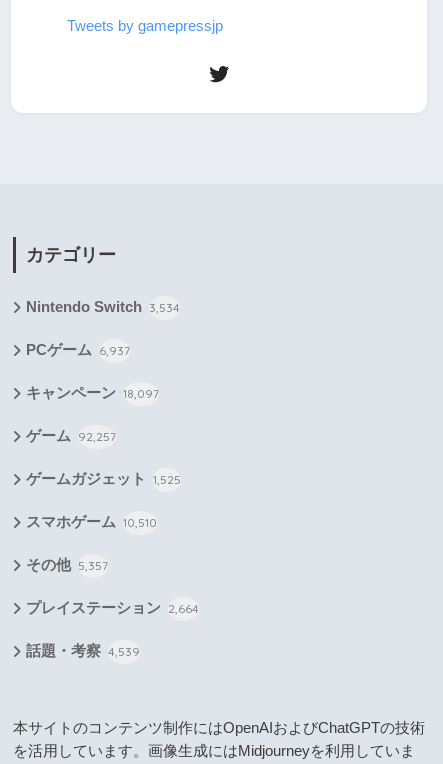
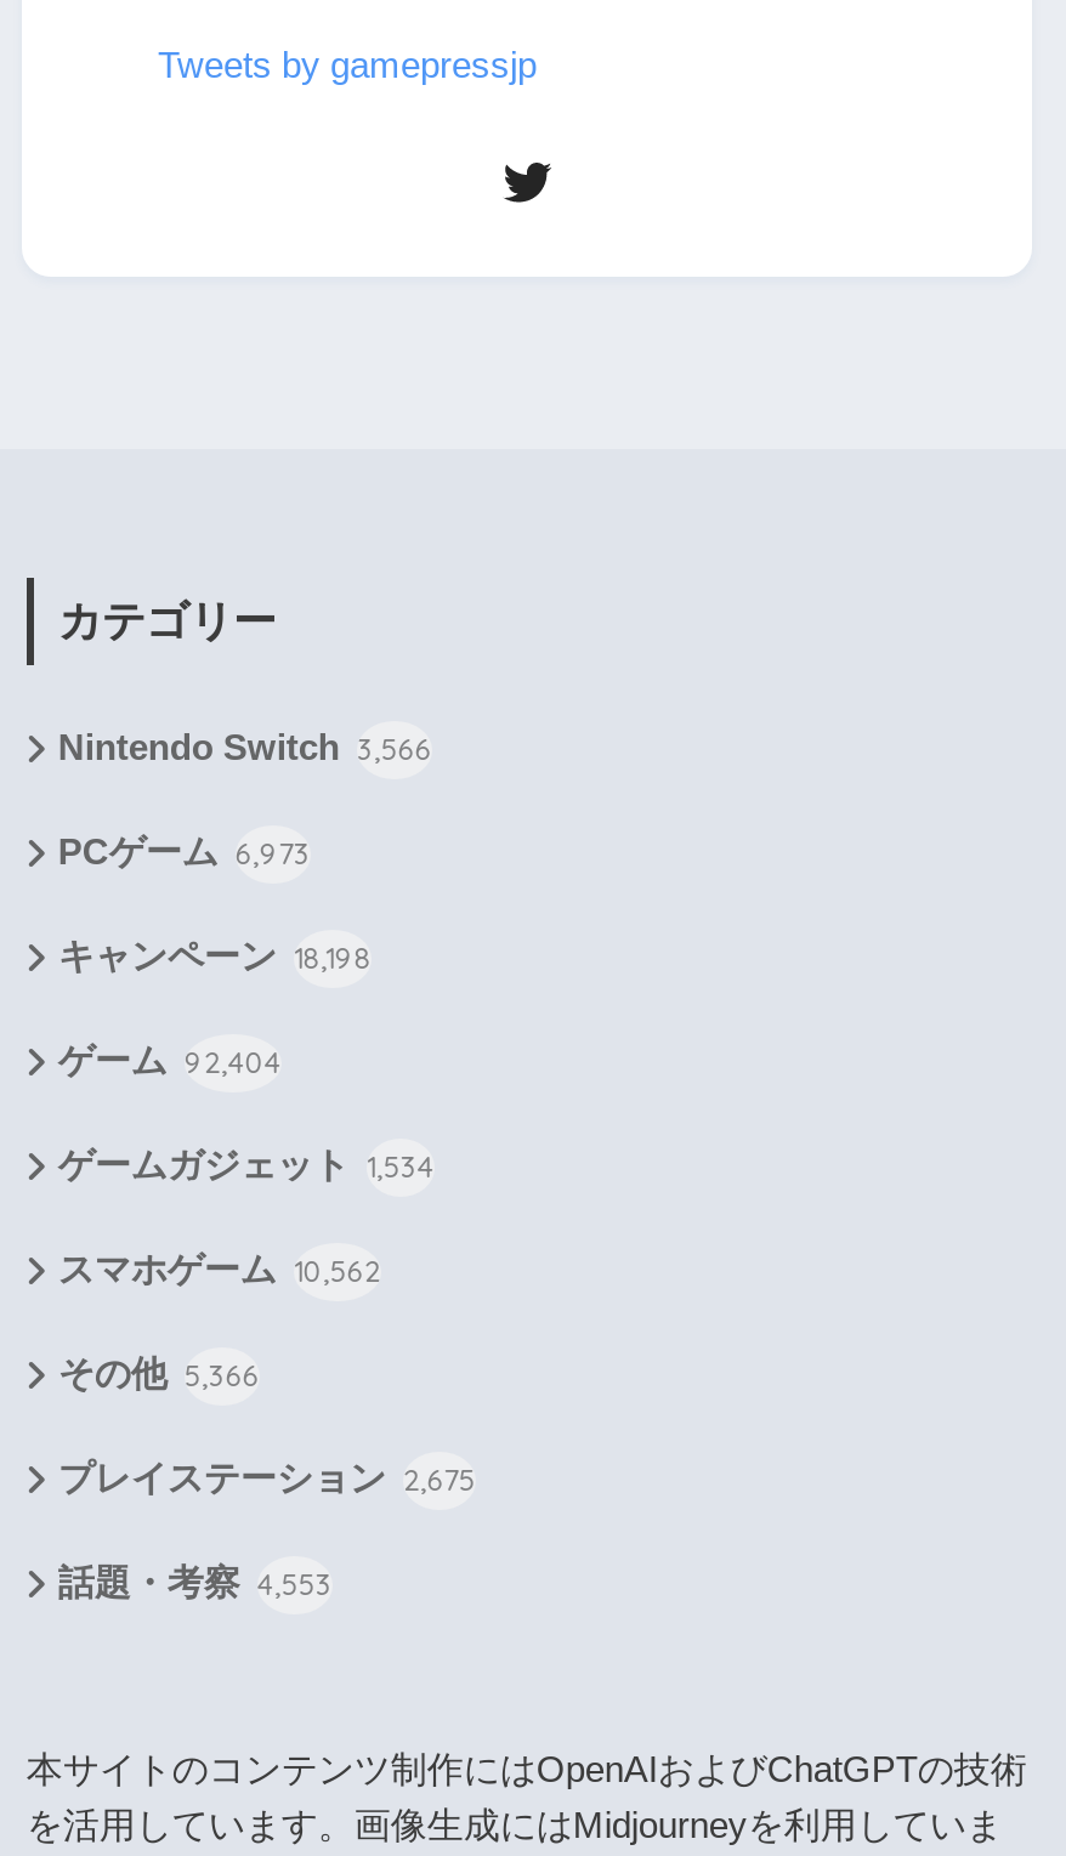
[26,299,180,315] Nintendo Switch 3,534 -> [58,727,432,766] Nintendo Switch 3,566
[26,342,130,358] PCゲーム 6,937 -> [58,832,311,871] PCゲーム 6,973
[26,385,159,401] キャンペーン 18,097 -> [58,936,371,975] キャンペーン 18,198
[26,428,116,444] ゲーム 92,257 -> [58,1041,281,1080] ゲーム 92,404
[26,471,181,487] ゲームガジェット 1,525 -> [58,1145,434,1184] ゲームガジェット 1,534
[26,514,157,530] スマホゲーム 10,510 -> [58,1249,381,1288] スマホゲーム 10,562
[26,557,108,573] その他 5,357 -> [58,1354,260,1393] その他 5,366
[26,600,199,616] プレイステーション 2,664 -> [58,1458,476,1497] プレイステーション 2,675
[26,643,140,659] 話題・考察 4,539 -> [58,1562,332,1602] 話題・考察 4,553

